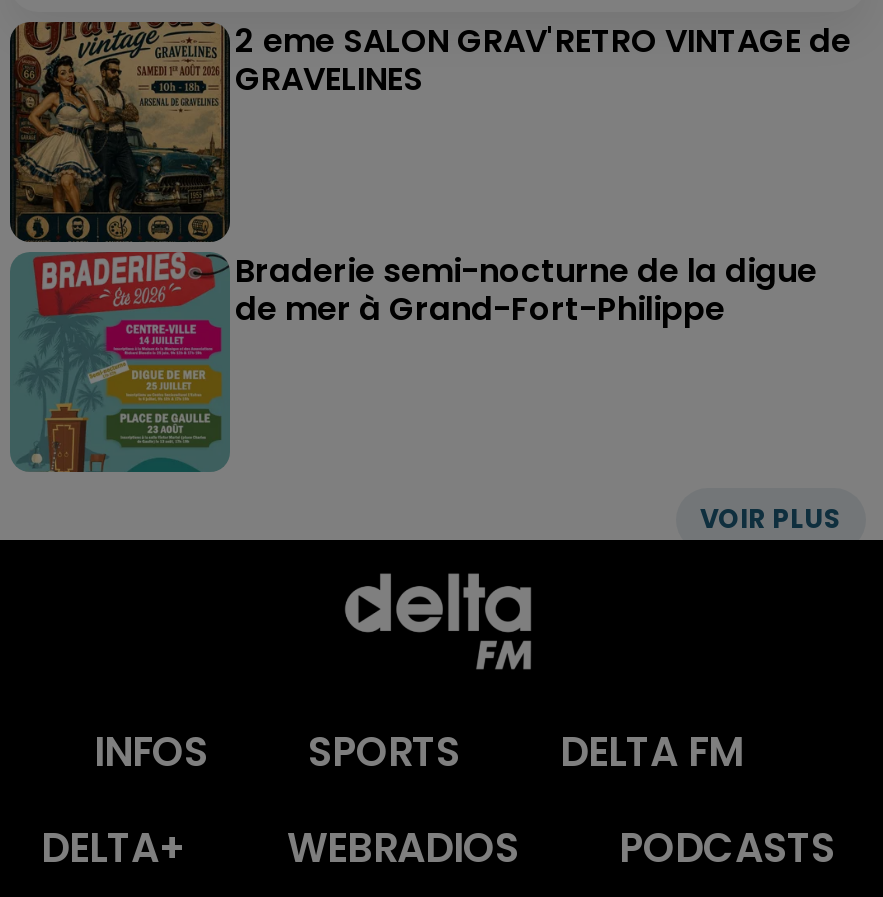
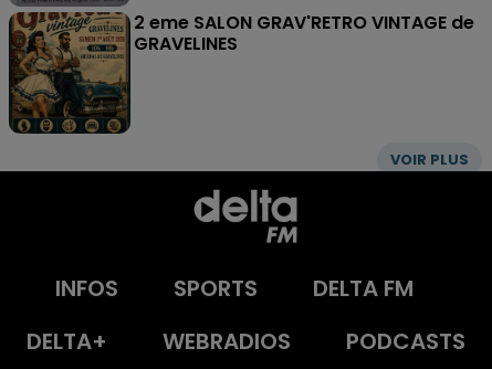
[12,248,817,474] [image] | Braderie semi-nocturne de la digue | de mer à Grand-Fort-Philippe -> none

